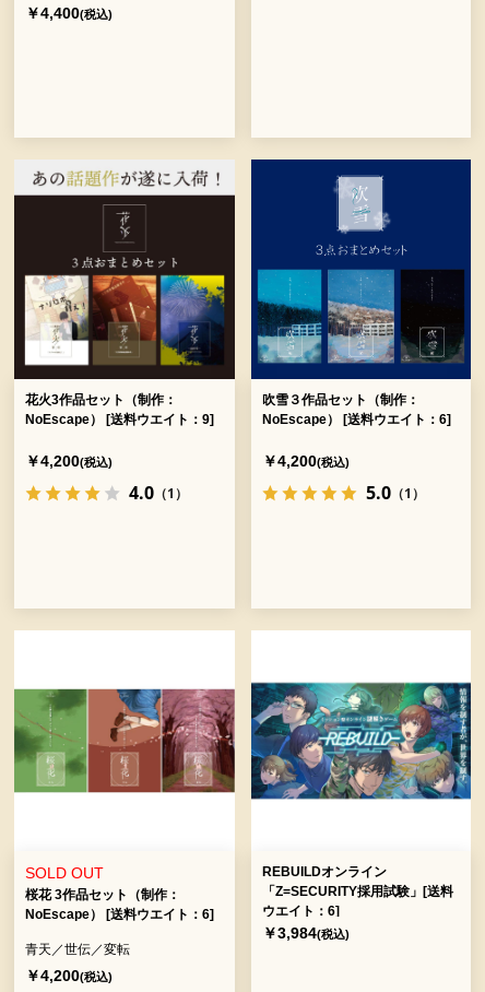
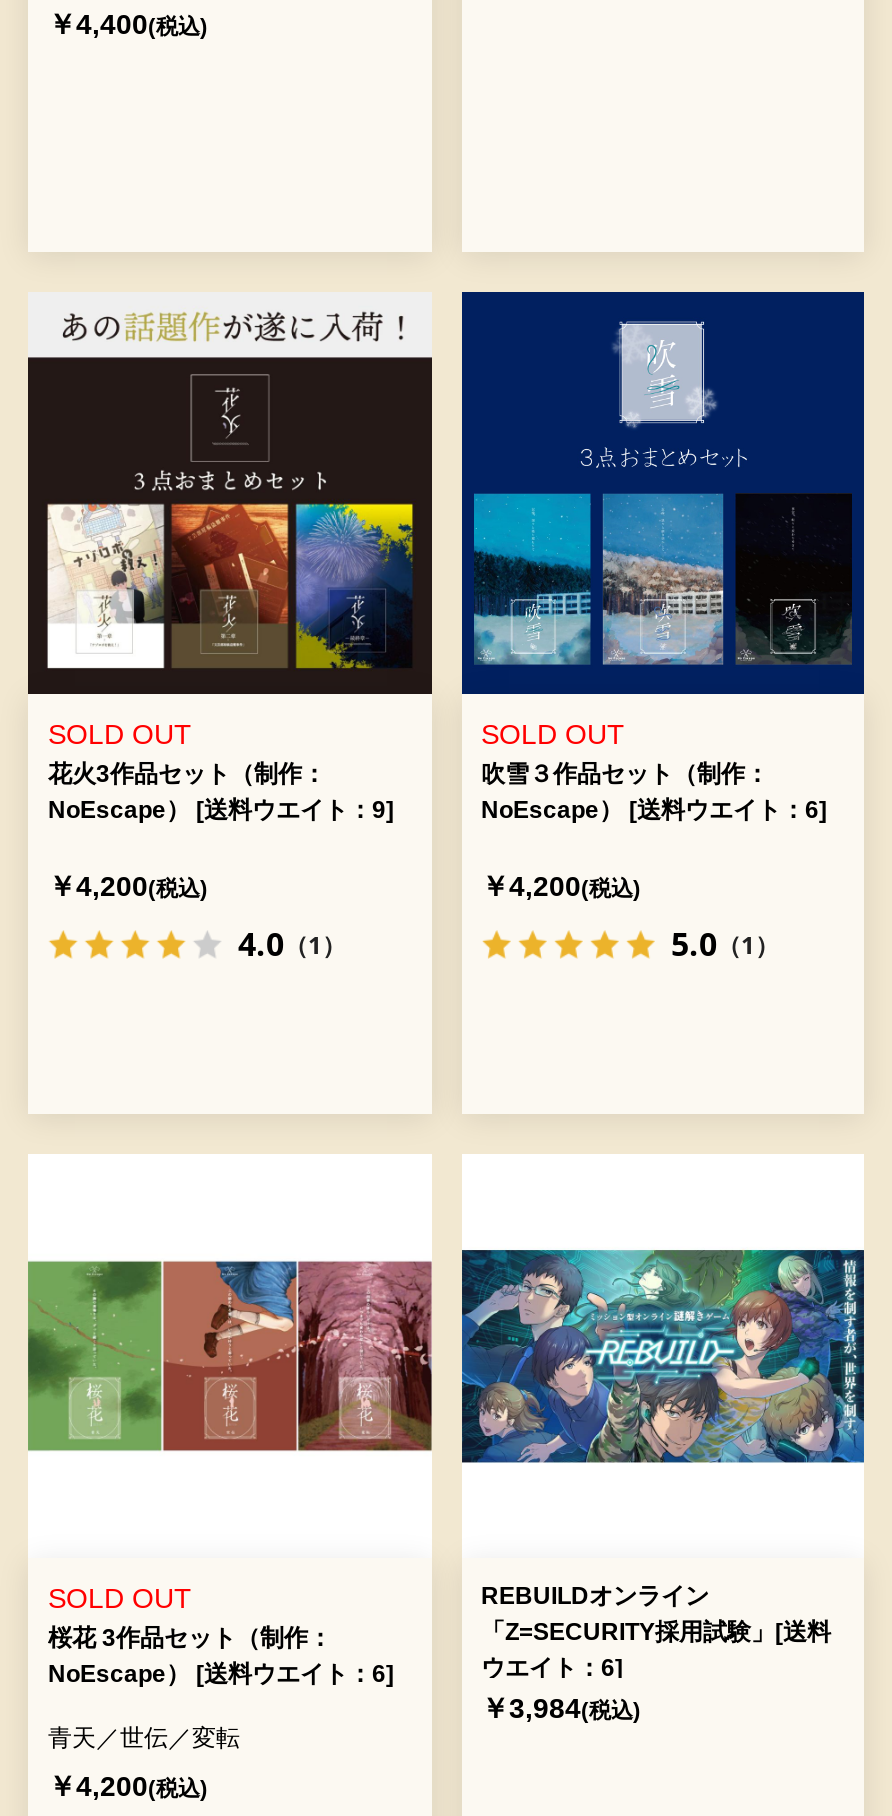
none -> [48,718,192,750] SOLD OUT
none -> [481,718,625,750] SOLD OUT
moved [25,392,451,504] -> [48,760,827,965]: 花火3作品セット（制作： | NoEscape） [送料ウエイト：9] | ￥4,200(税込) | 4.0（1） | 吹雪３作品セット（制作： | NoEscape） [送料ウエイト：6] | ￥4,200(税込) | 5.0（1）

